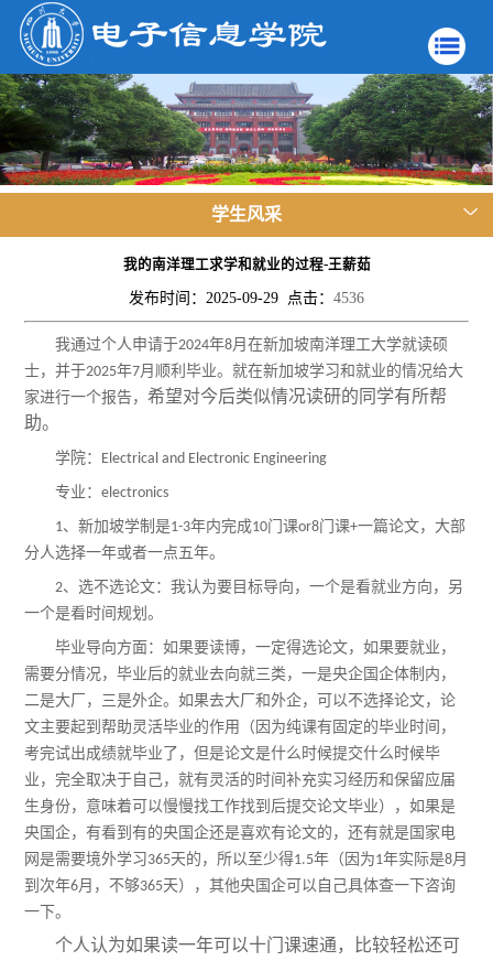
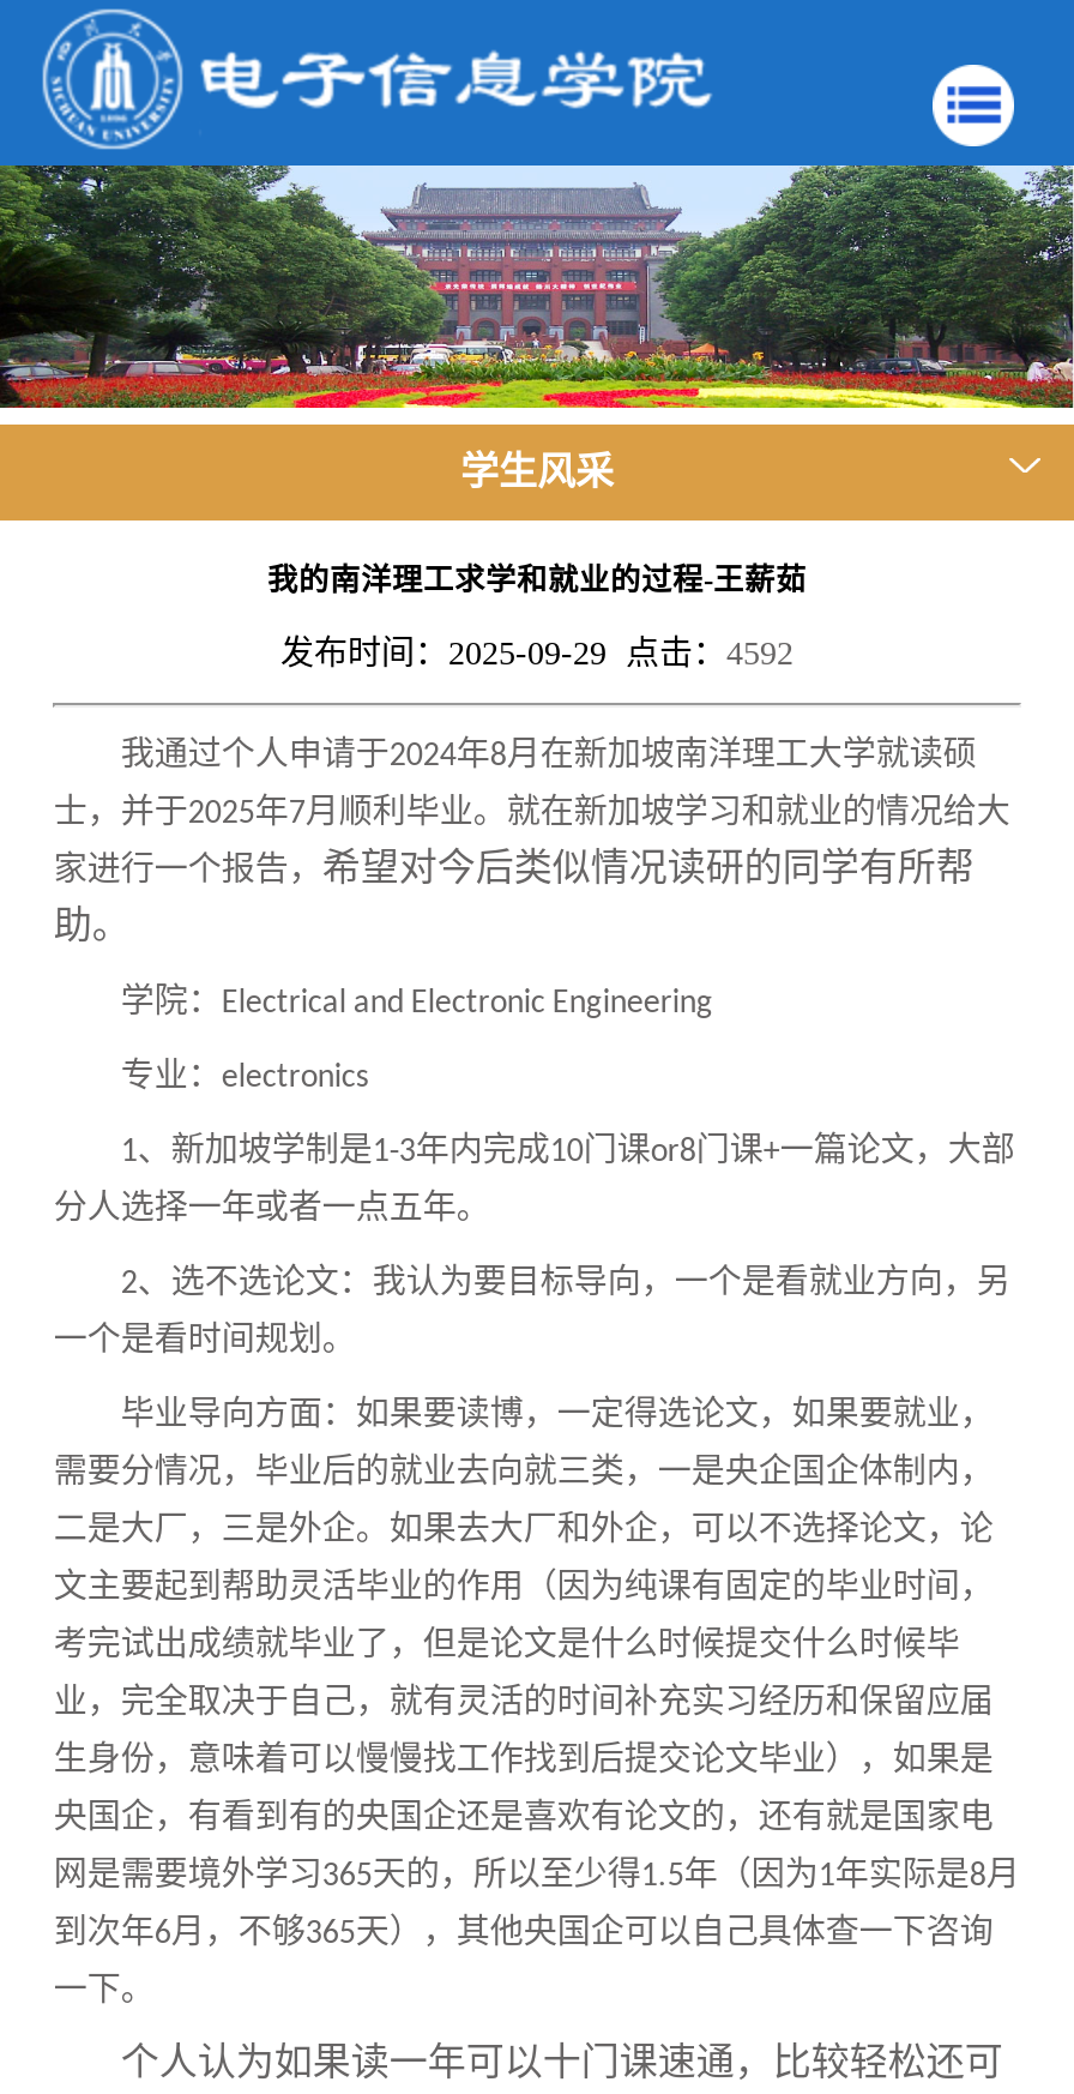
[129,290,364,306] 发布时间：2025-09-29 点击：4536 -> [280,636,794,672] 发布时间：2025-09-29 点击：4592

